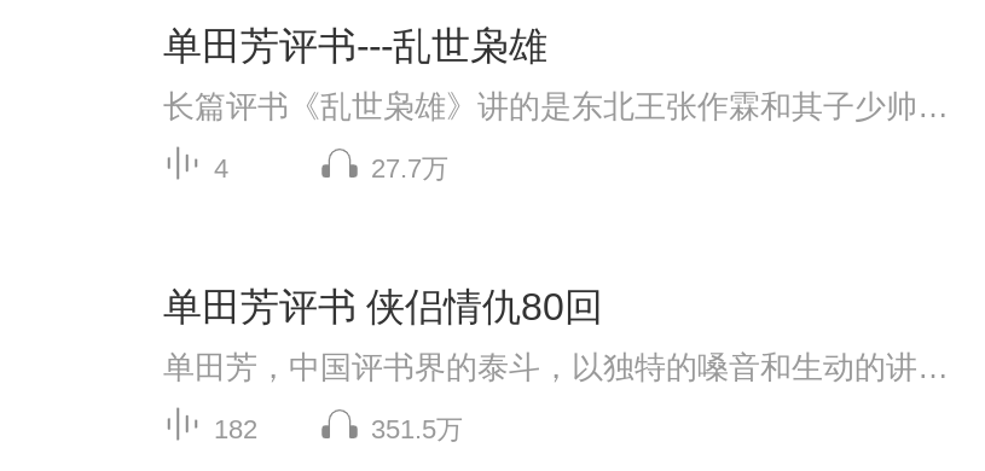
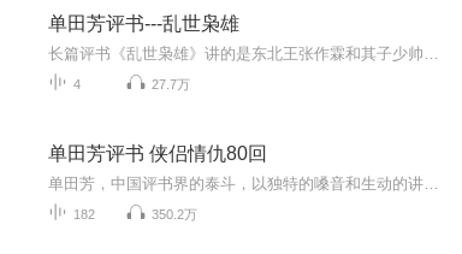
[371,414,463,443] 351.5万 -> [152,207,197,221] 350.2万

